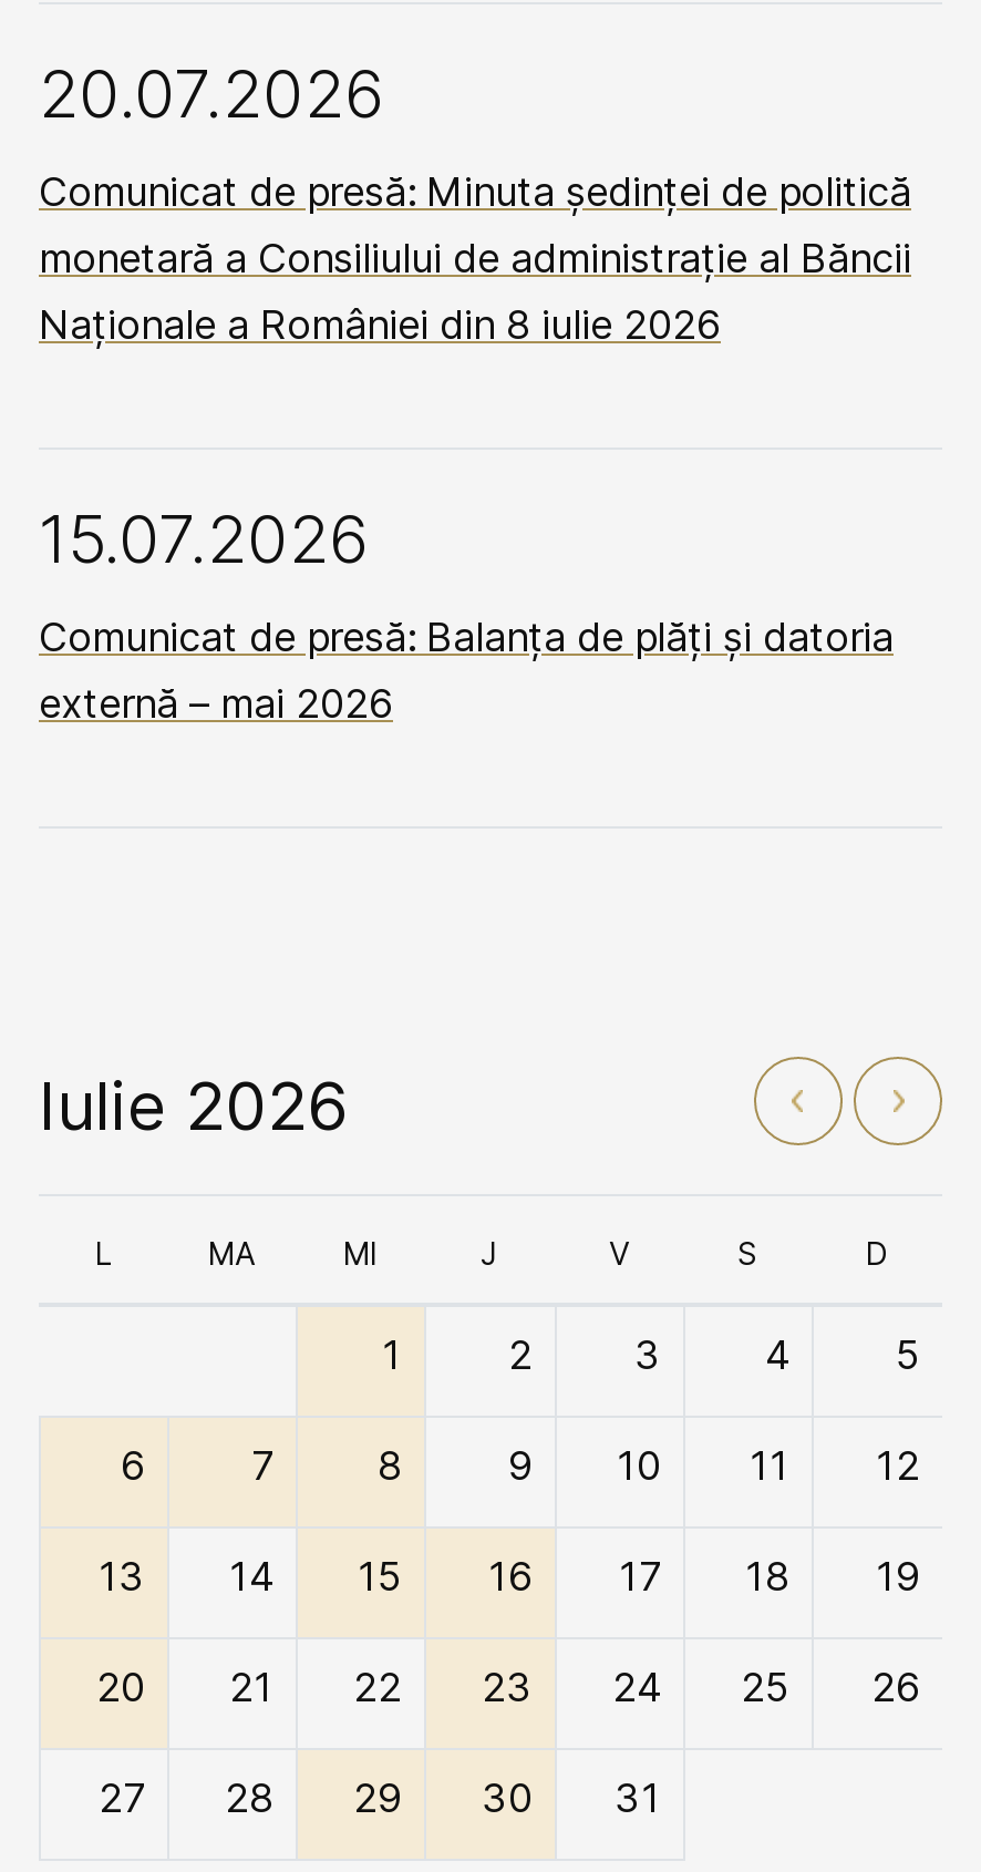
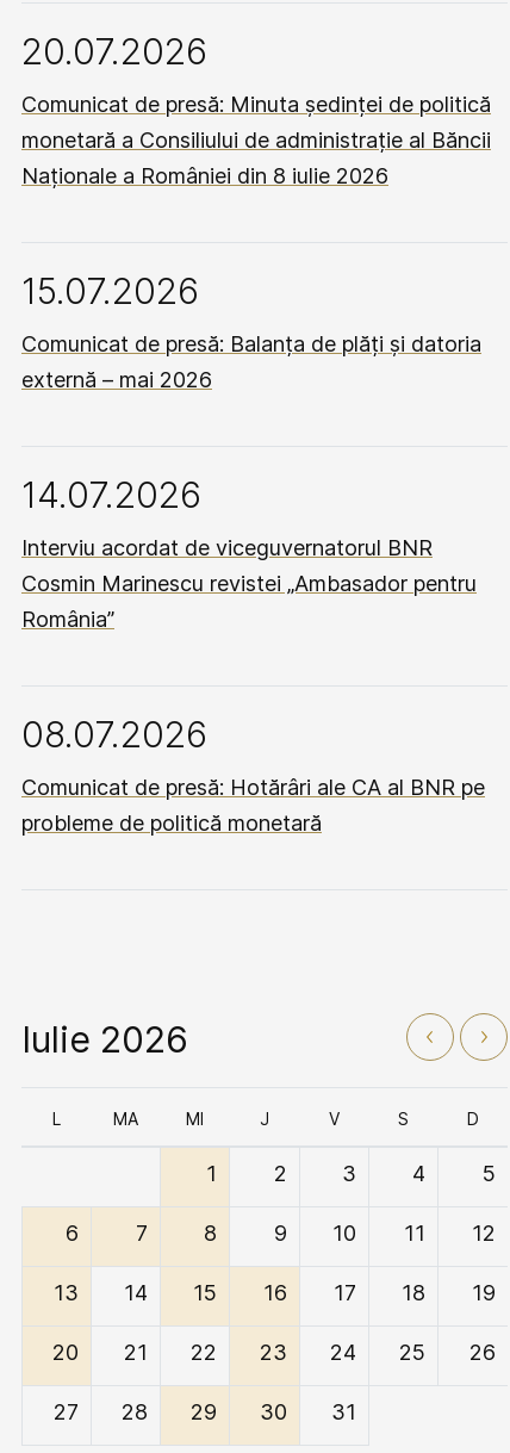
none -> [21,473,485,836] 14.07.2026 | Interviu acordat de viceguvernatorul BNR | Cosmin Marinescu revistei „Ambasador pentru | România” | 08.07.2026 | Comunicat de presă: Hotărâri ale CA al BNR pe | probleme de politică monetară

